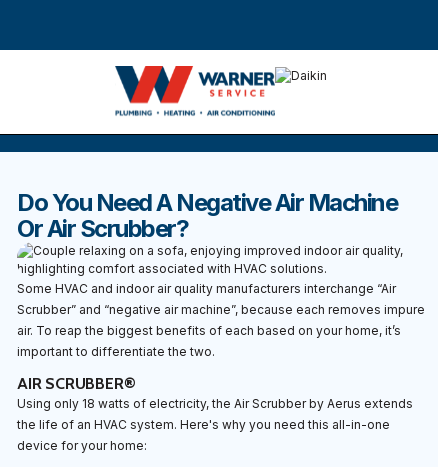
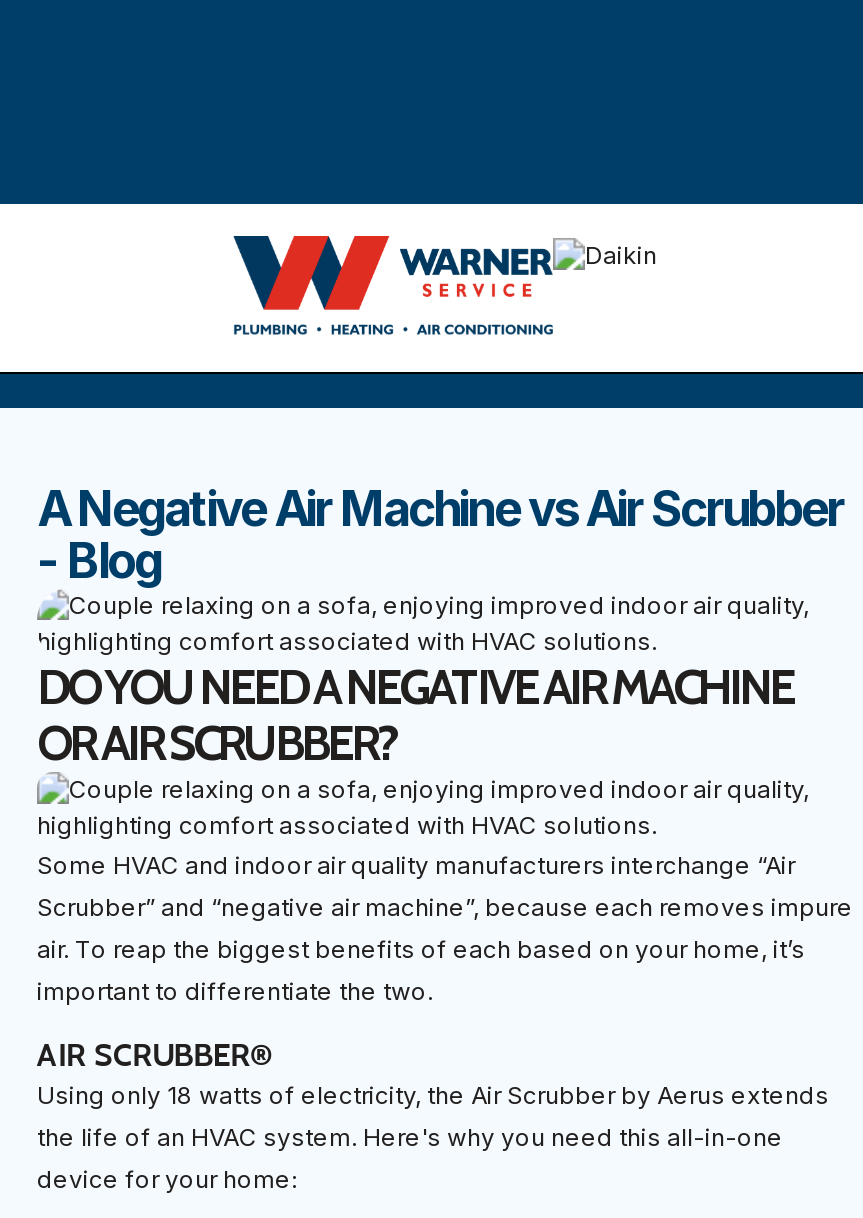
[17,188,397,243] Do You Need A Negative Air Machine | Or Air Scrubber? -> [37,481,843,773] A Negative Air Machine vs Air Scrubber | - Blog | DO YOU NEED A NEGATIVE AIR MACHINE | OR AIR SCRUBBER?

